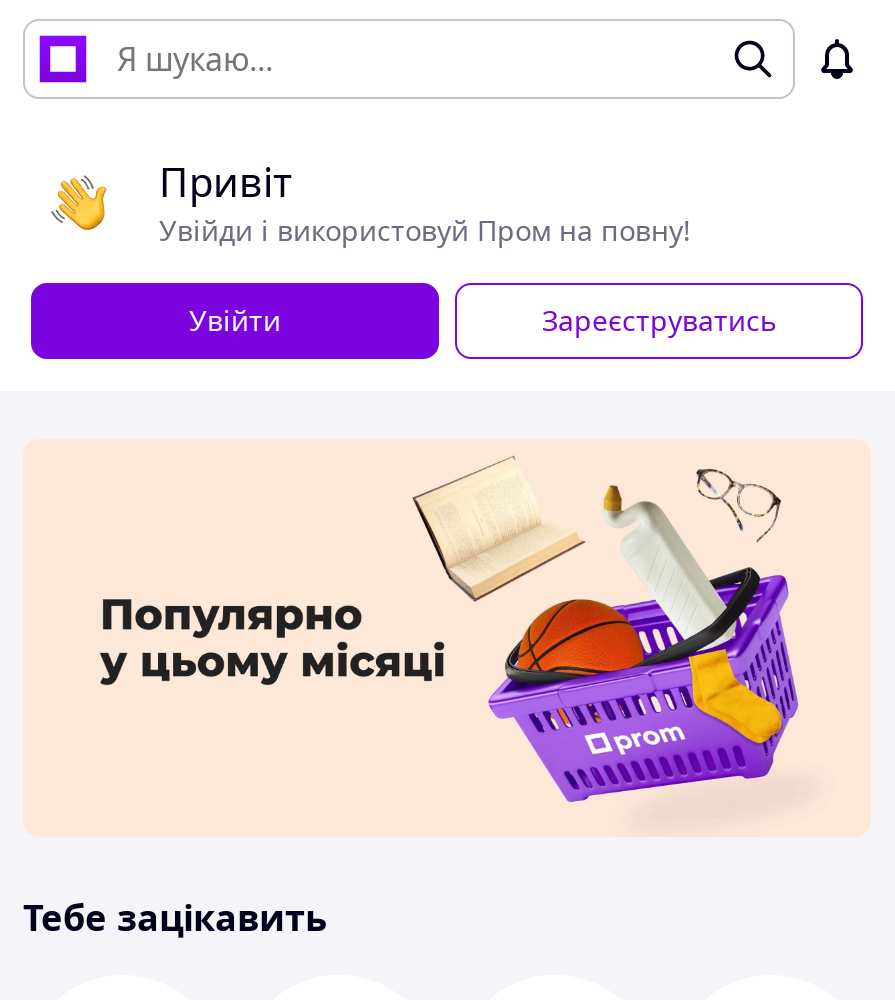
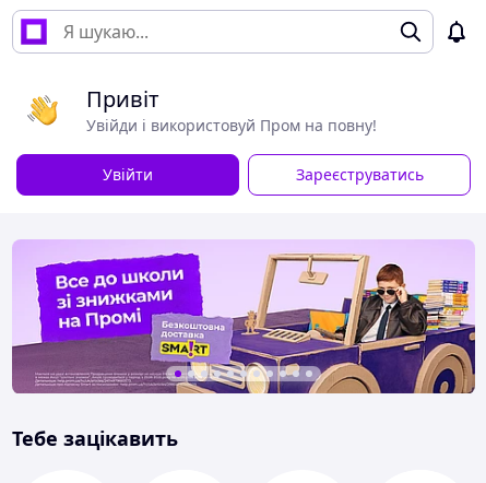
[25,441,869,835] [image] -> [11,239,476,394] [image]

